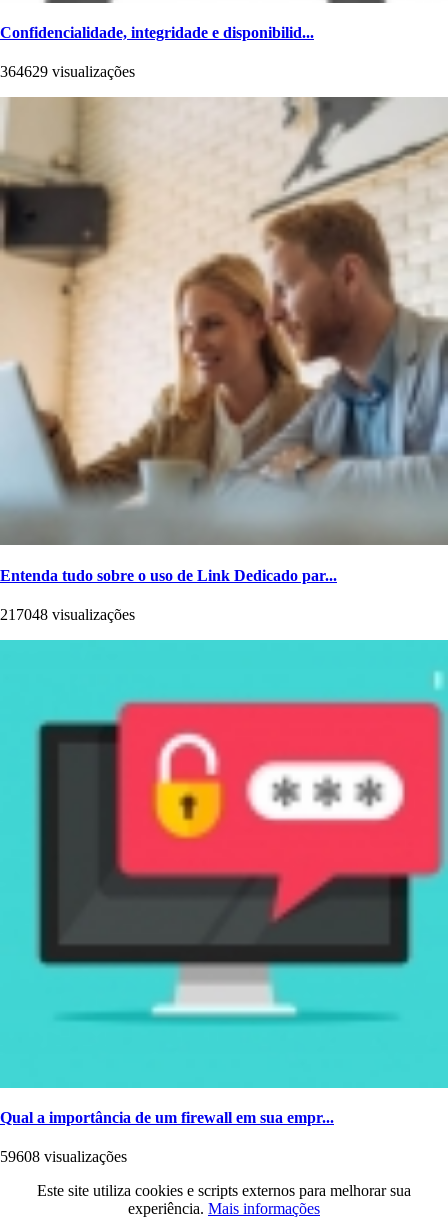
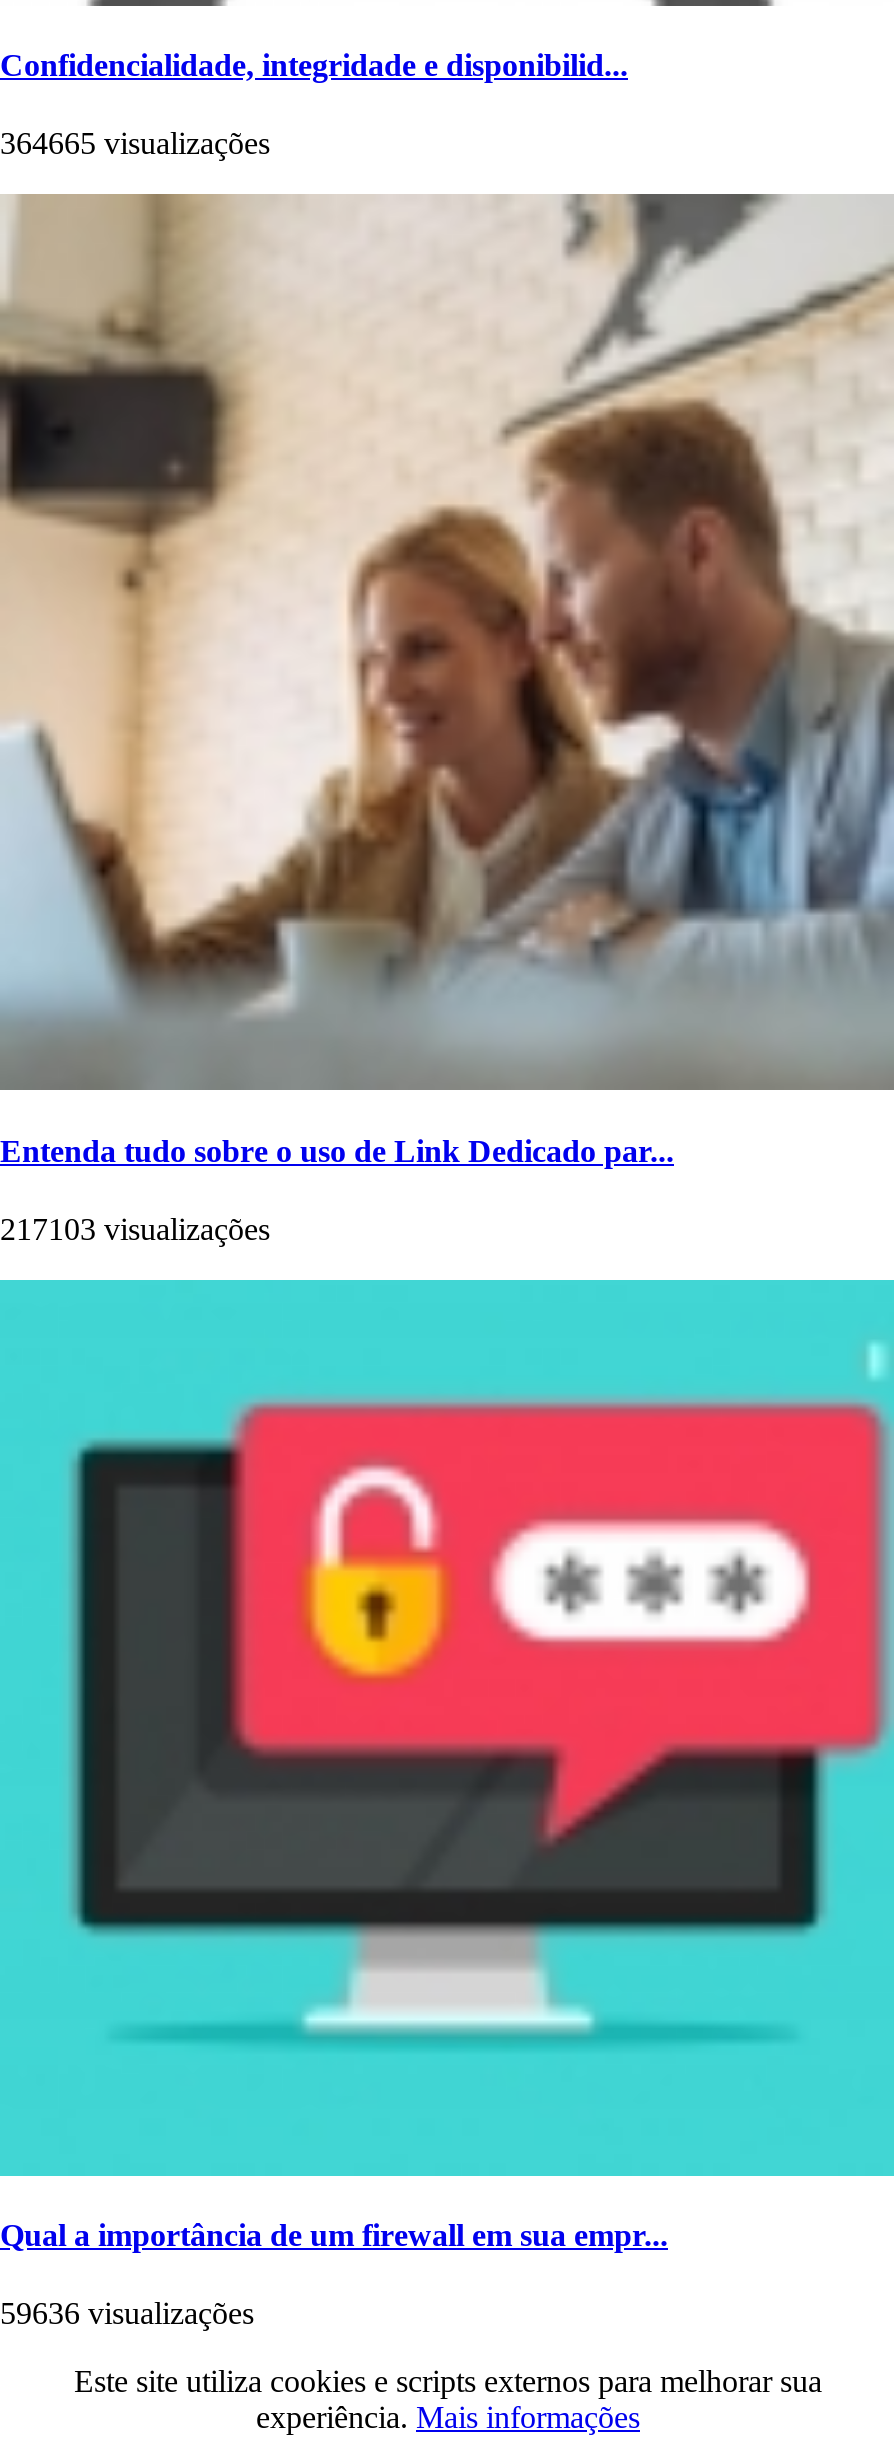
[0,63,135,80] 364629 visualizações -> [0,127,270,161] 364665 visualizações
[0,606,135,623] 217048 visualizações -> [0,1212,270,1246] 217103 visualizações
[0,1148,127,1165] 59608 visualizações -> [0,2297,254,2331] 59636 visualizações

